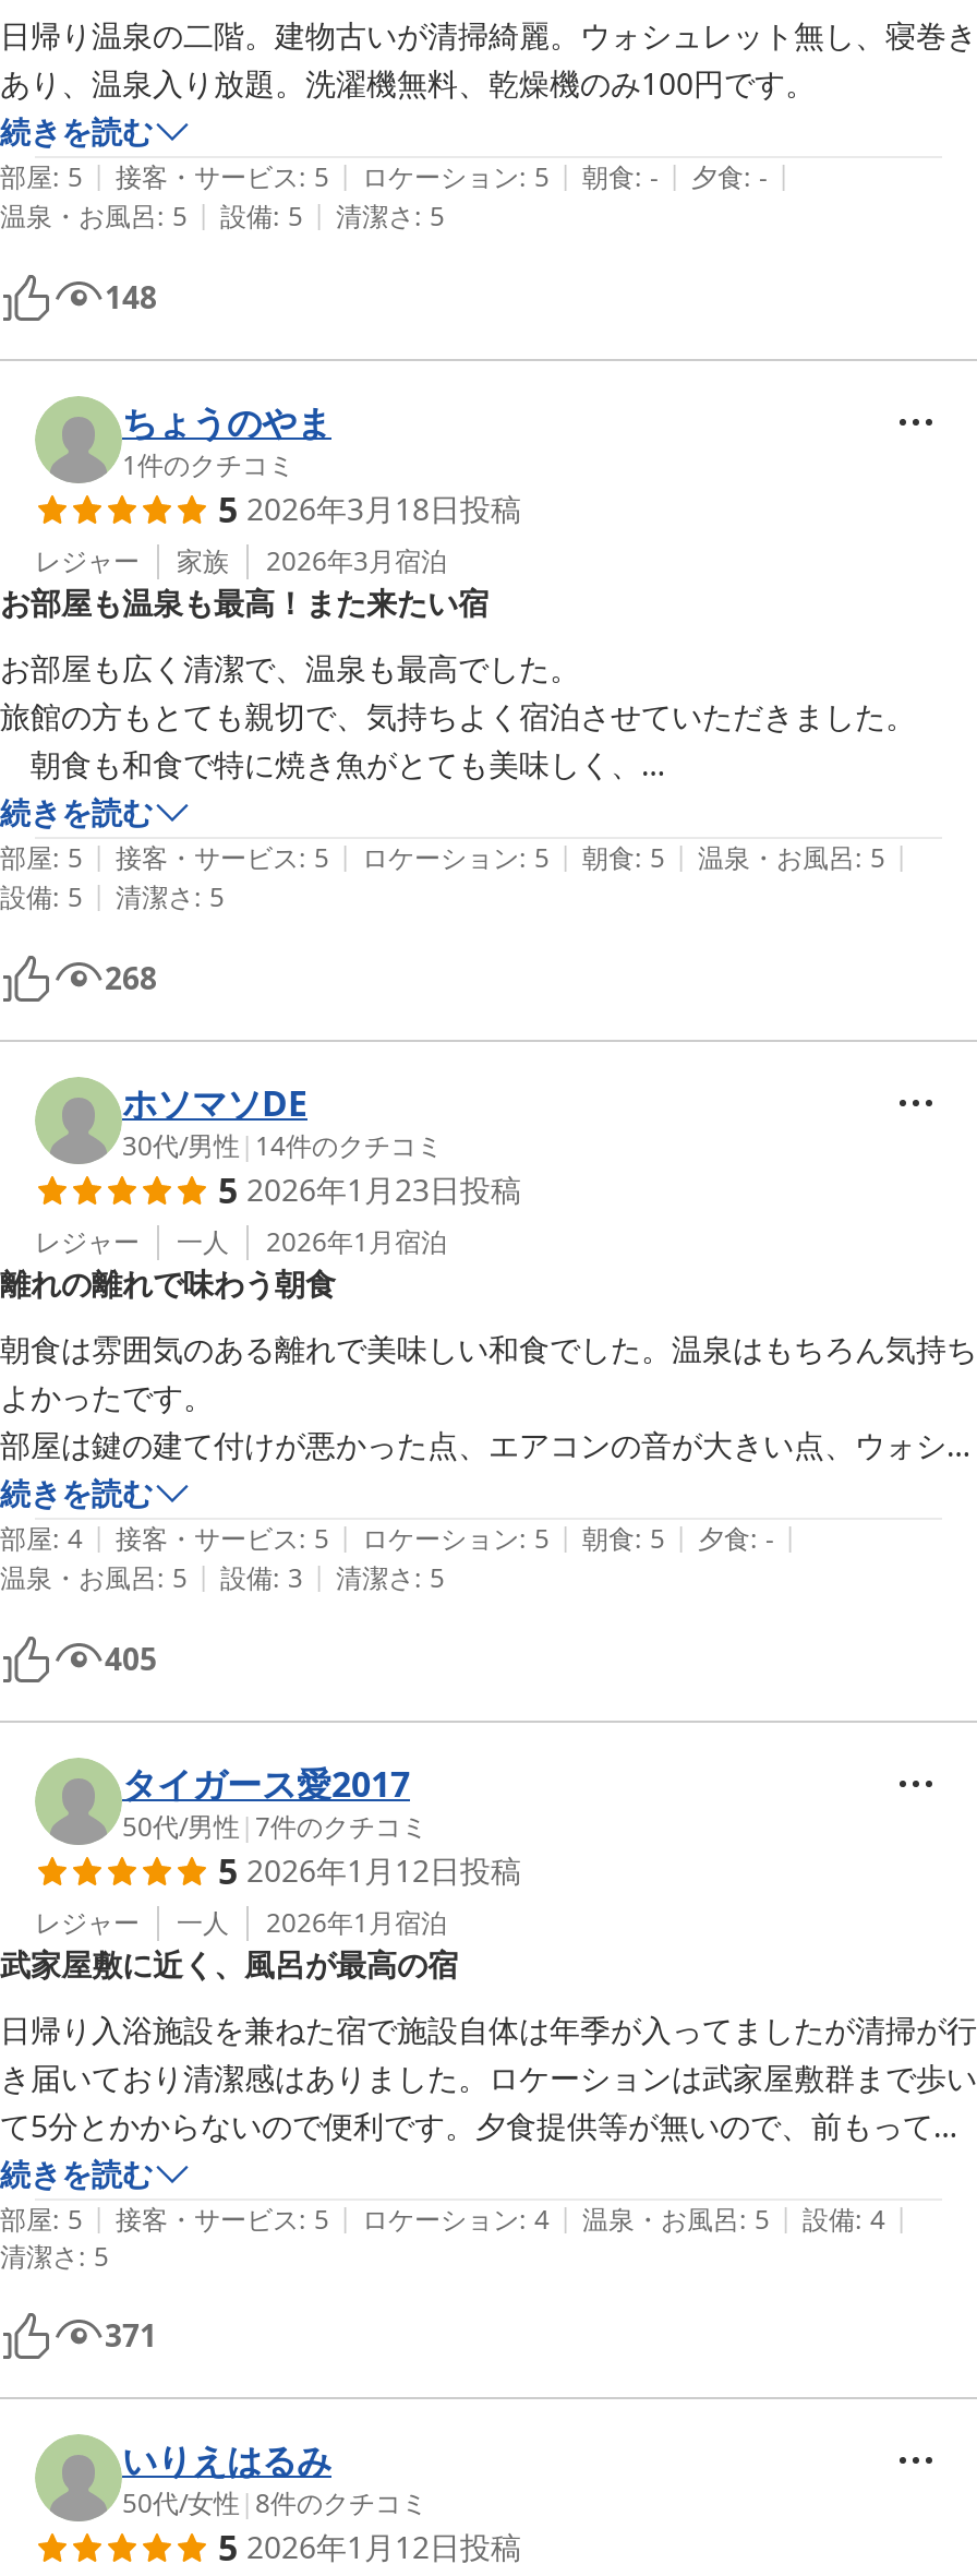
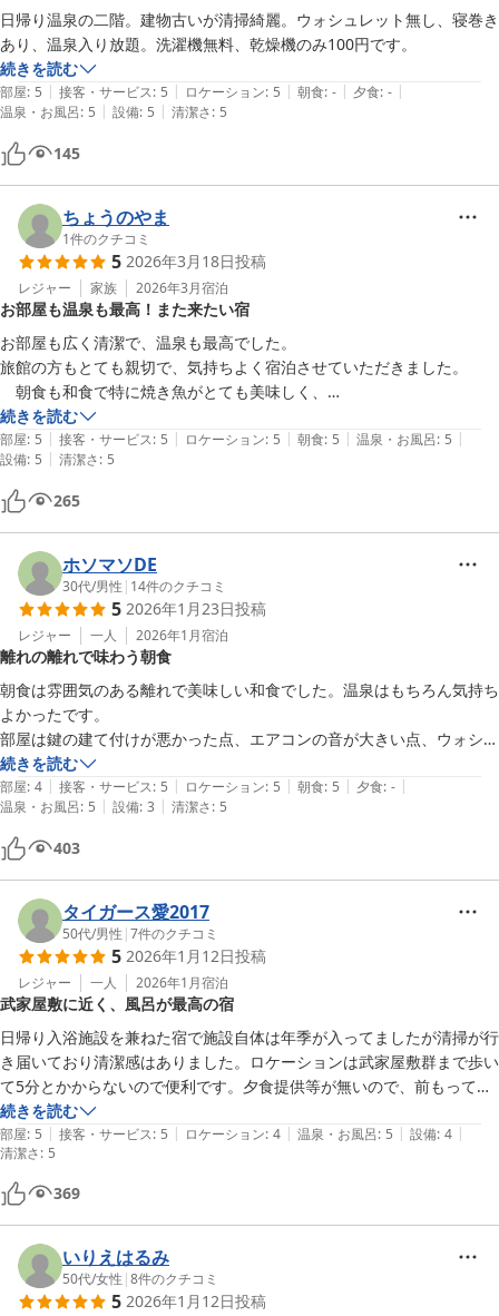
[105,276,157,317] 148 -> [53,143,80,164] 145
[105,957,157,998] 268 -> [53,490,80,511] 265
[105,1638,157,1679] 405 -> [53,837,80,858] 403
[105,2314,157,2356] 371 -> [53,1182,80,1204] 369

